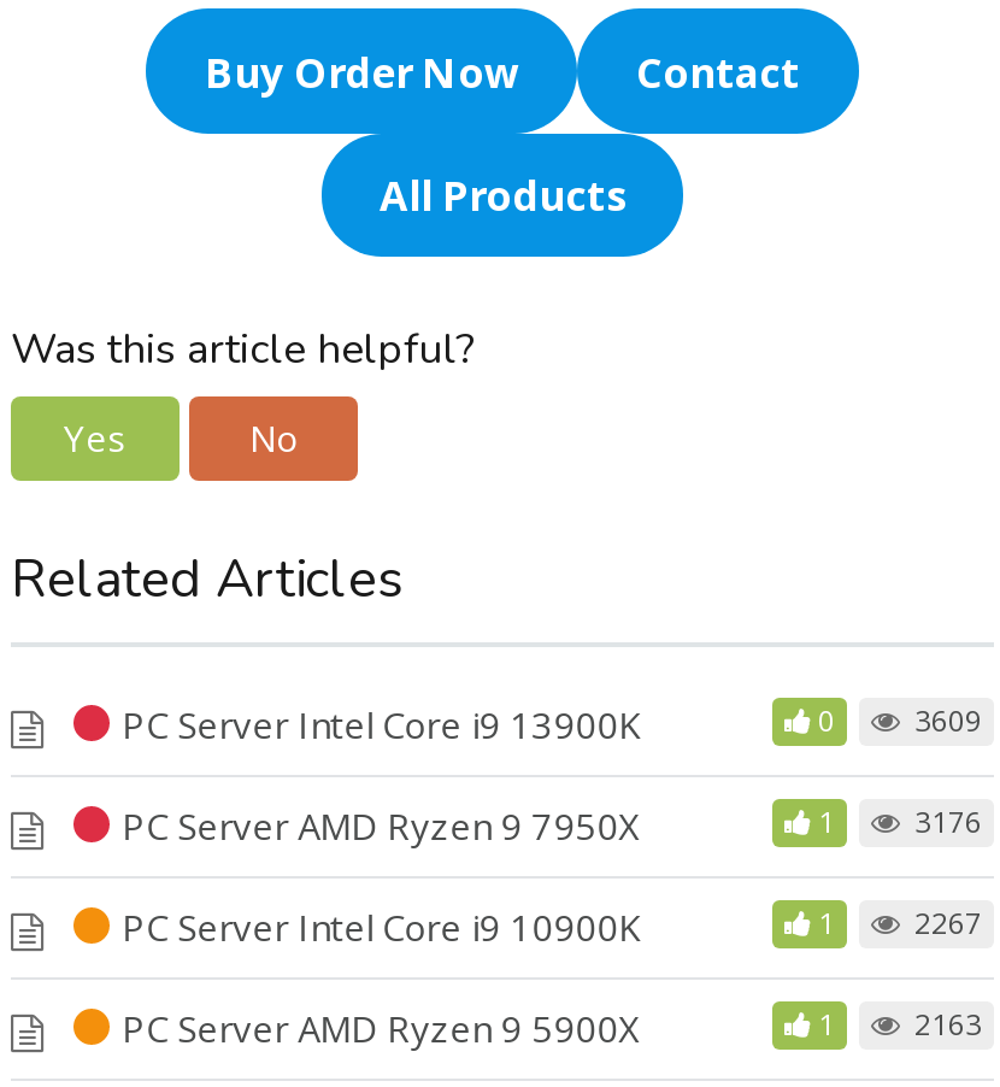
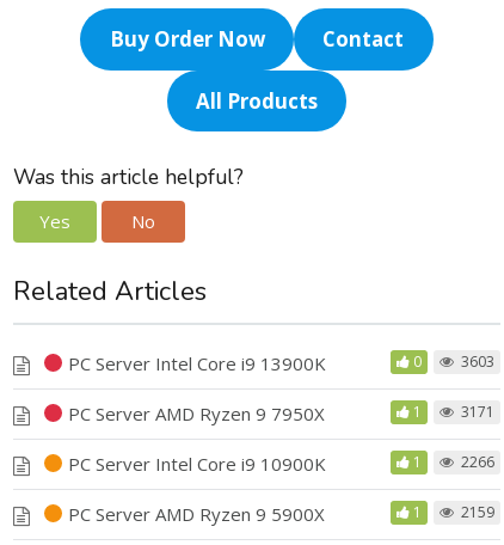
[818,699,982,740] 0 3609 -> [413,351,494,371] 0 3603
[818,801,982,842] 1 3176 -> [413,401,494,422] 1 3171
[818,902,982,943] 1 2267 -> [413,451,494,472] 1 2266
[818,1003,982,1044] 1 2163 -> [413,502,494,522] 1 2159

